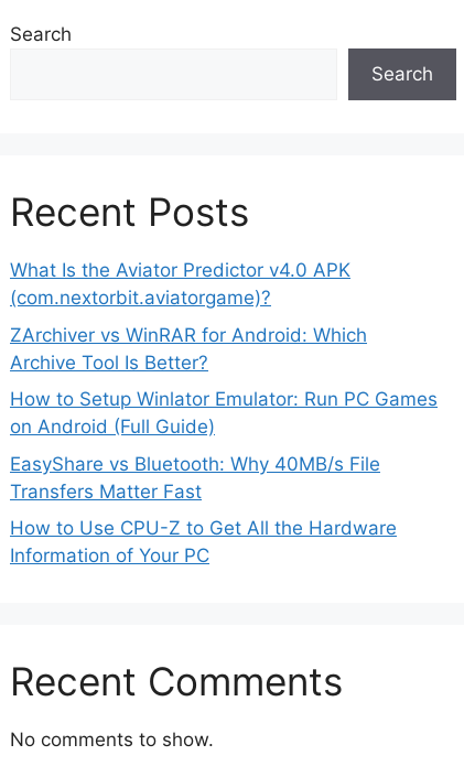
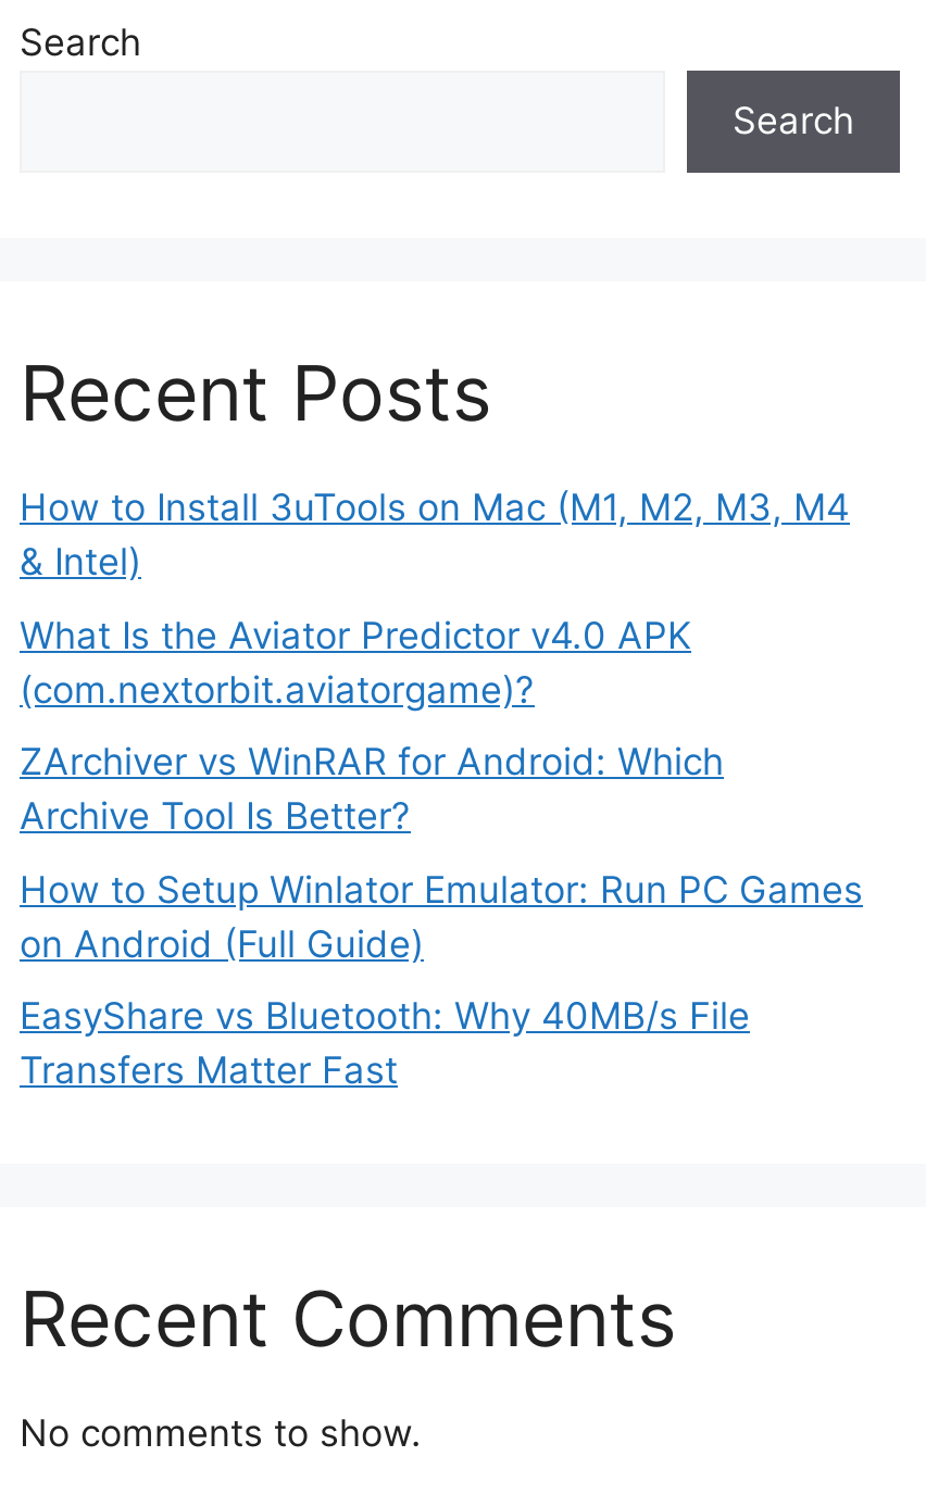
none -> [20,486,850,583] How to Install 3uTools on Mac (M1, M2, M3, M4 | & Intel)
moved [10,259,438,502] -> [20,613,863,1092]: What Is the Aviator Predictor v4.0 APK | (com.nextorbit.aviatorgame)? | ZArchiver vs WinRAR for Android: Which | Archive Tool Is Better? | How to Setup Winlator Emulator: Run PC Games | on Android (Full Guide) | EasyShare vs Bluetooth: Why 40MB/s File | Transfers Matter Fast
[10,517,397,566] How to Use CPU-Z to Get All the Hardware | Information of Your PC -> none

